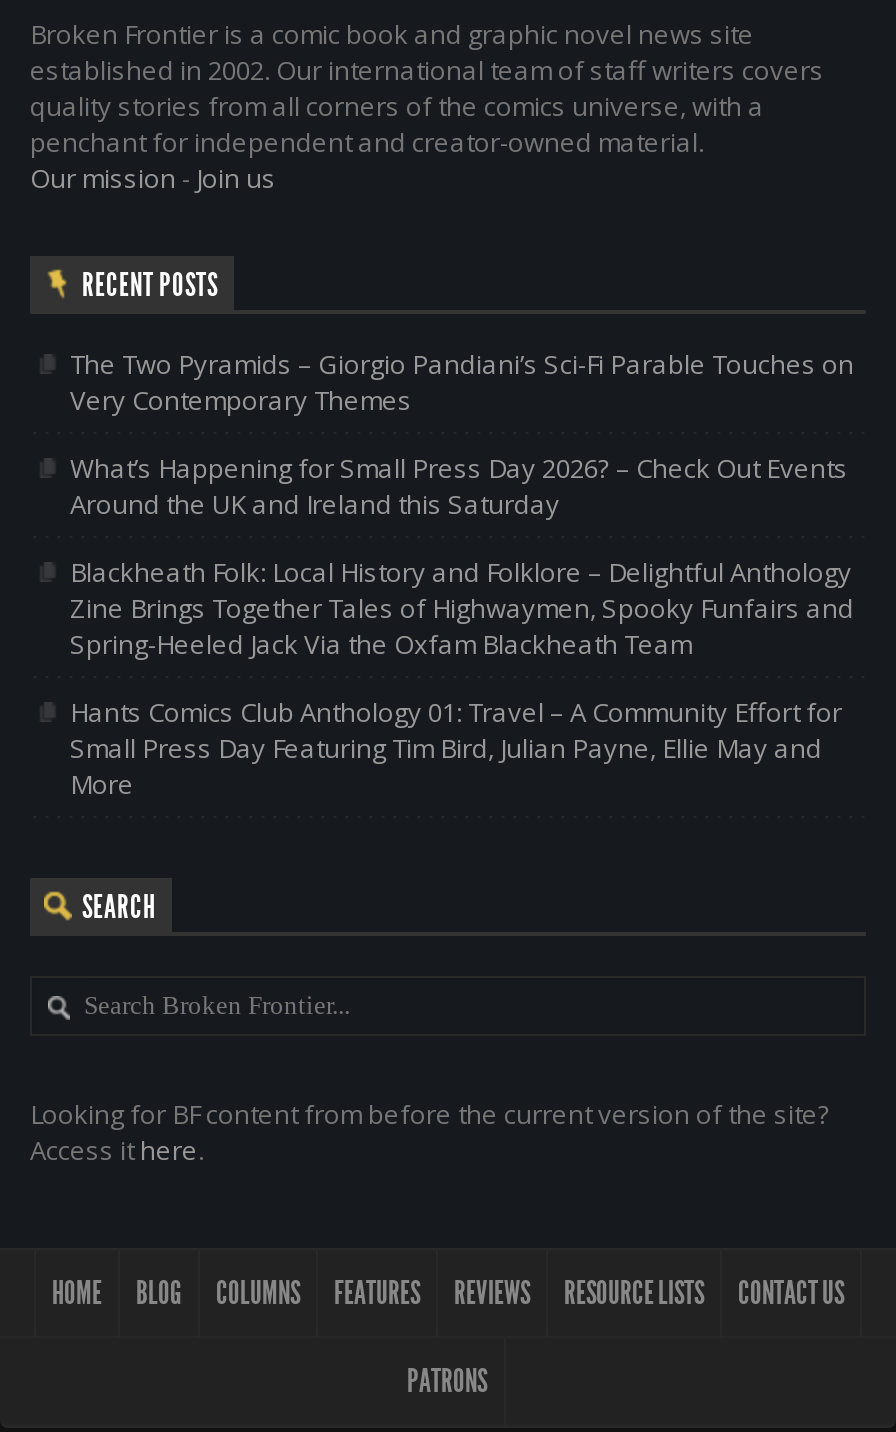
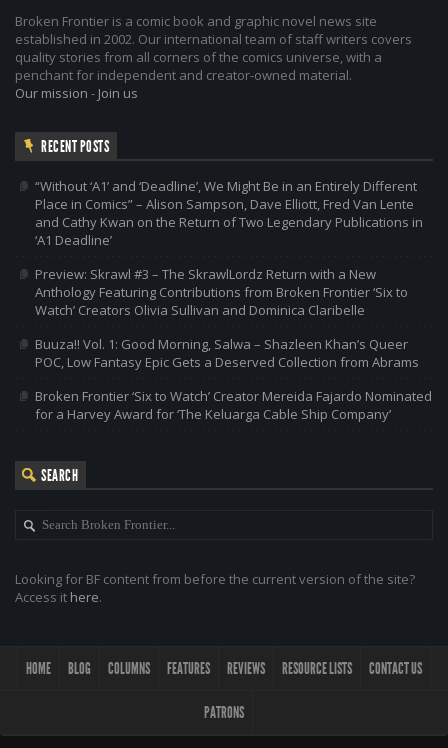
[70,347,854,419] The Two Pyramids – Giorgio Pandiani’s Sci-Fi Parable Touches on | Very Contemporary Themes -> [35,176,423,248] “Without ‘A1’ and ‘Deadline’, We Might Be in an Entirely Different | Place in Comics” – Alison Sampson, Dave Elliott, Fred Van Lente | and Cathy Kwan on the Return of Two Legendary Publications in | ‘A1 Deadline’
[70,451,848,523] What’s Happening for Small Press Day 2026? – Check Out Events | Around the UK and Ireland this Saturday -> [35,264,408,318] Preview: Skrawl #3 – The SkrawlLordz Return with a New | Anthology Featuring Contributions from Broken Frontier ‘Six to | Watch’ Creators Olivia Sullivan and Dominica Claribelle
[70,555,854,663] Blackheath Folk: Local History and Folklore – Delightful Anthology | Zine Brings Together Tales of Highwaymen, Spooky Funfairs and | Spring-Heeled Jack Via the Oxfam Blackheath Team -> [35,334,419,370] Buuza!! Vol. 1: Good Morning, Salwa – Shazleen Khan’s Queer | POC, Low Fantasy Epic Gets a Deserved Collection from Abrams
[70,695,842,803] Hants Comics Club Anthology 01: Travel – A Community Effort for | Small Press Day Featuring Tim Bird, Julian Payne, Ellie May and | More -> [35,386,432,422] Broken Frontier ‘Six to Watch’ Creator Mereida Fajardo Nominated | for a Harvey Award for ‘The Keluarga Cable Ship Company’

